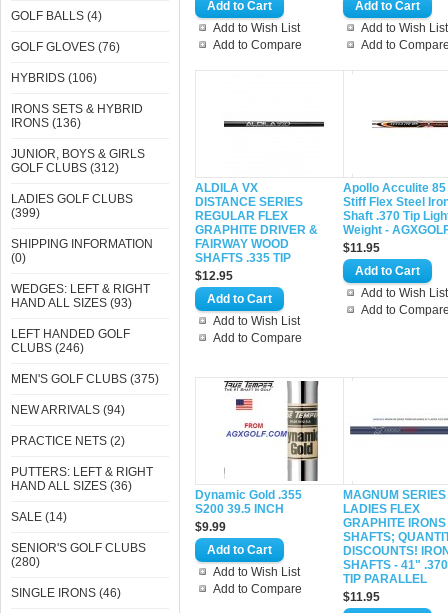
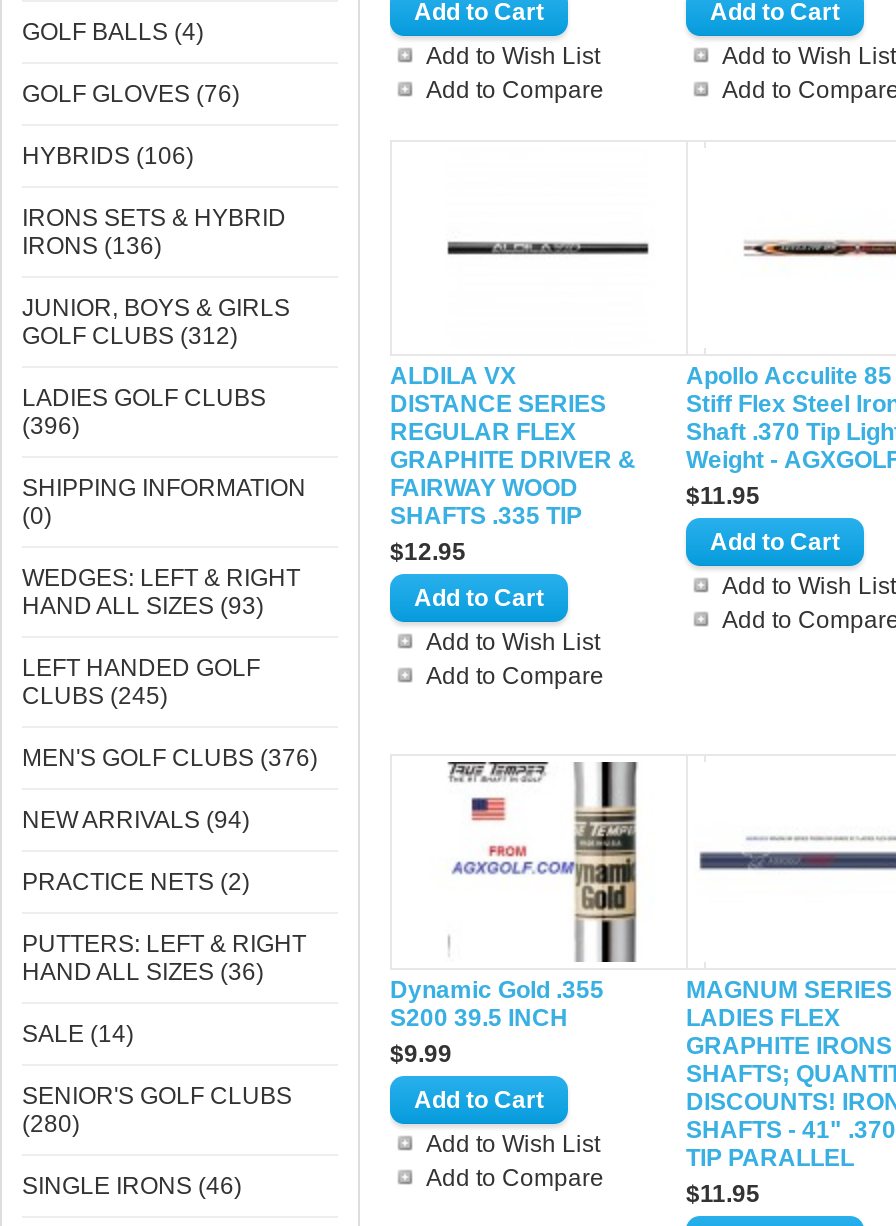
[11,206,40,220] (399) -> [22,412,80,440] (396)
[11,341,84,355] CLUBS (246) -> [22,682,168,710] CLUBS (245)
[11,372,159,386] MEN'S GOLF CLUBS (375) -> [22,744,318,772] MEN'S GOLF CLUBS (376)

